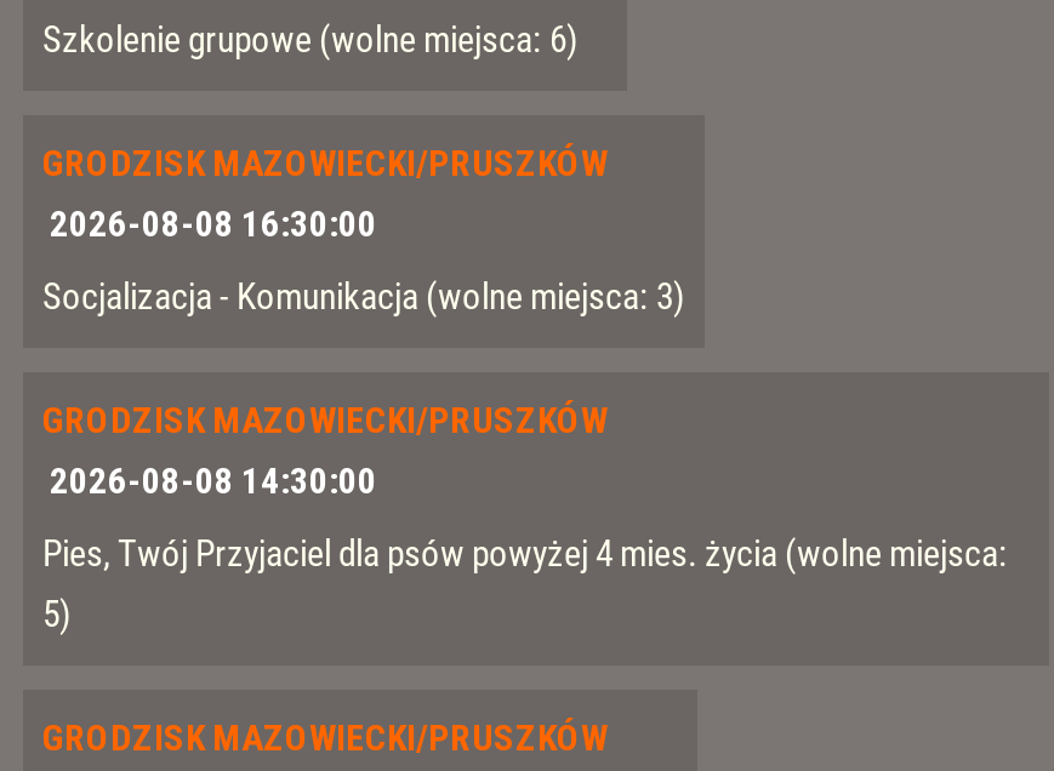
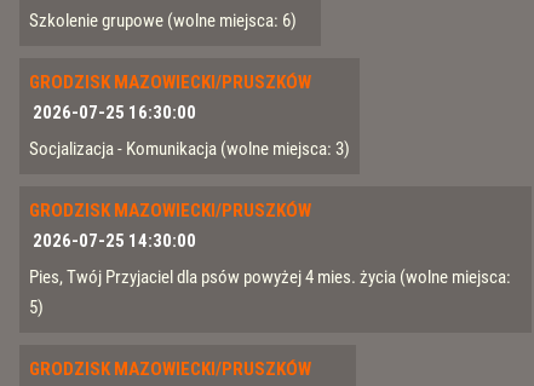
[50,203,377,247] 2026-08-08 16:30:00 -> [33,102,196,124] 2026-07-25 16:30:00
[50,460,377,504] 2026-08-08 14:30:00 -> [33,230,196,252] 2026-07-25 14:30:00

